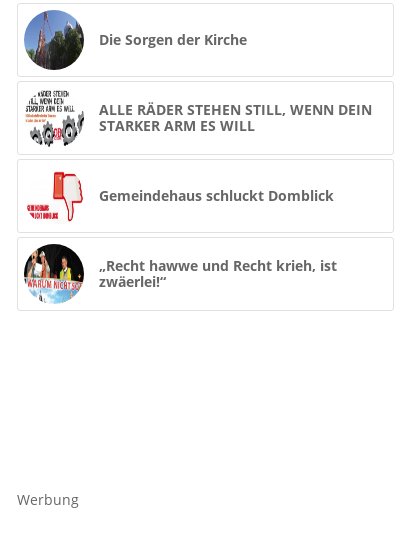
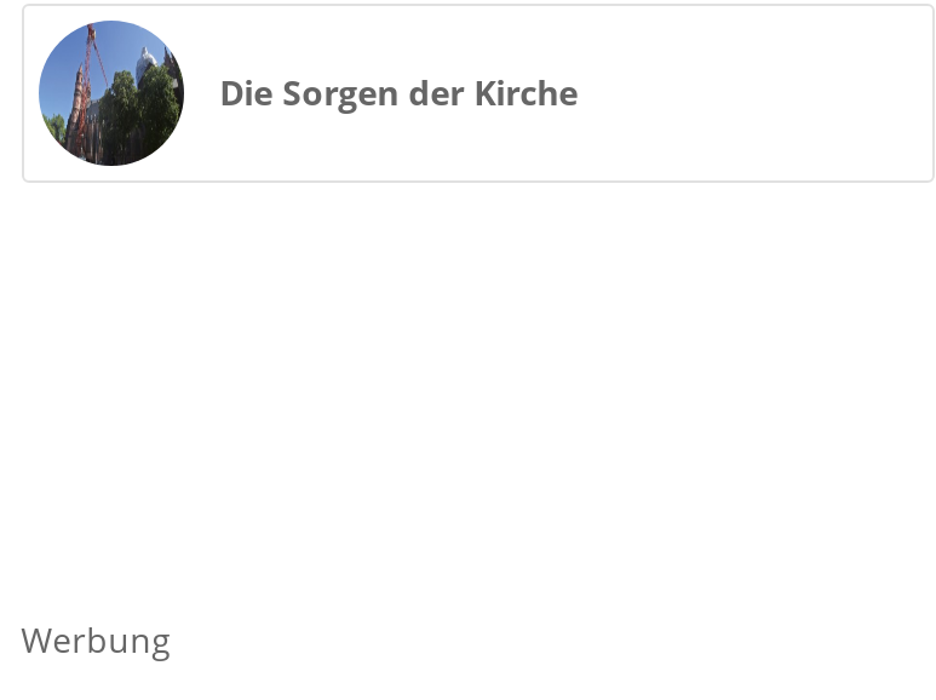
[25,90,372,148] [image] | ALLE RÄDER STEHEN STILL, WENN DEIN | STARKER ARM ES WILL -> none
[26,171,334,222] [image] | Gemeindehaus schluckt Domblick -> none
[23,243,337,304] [image] | „Recht hawwe und Recht krieh, ist | zwäerlei!“ -> none

